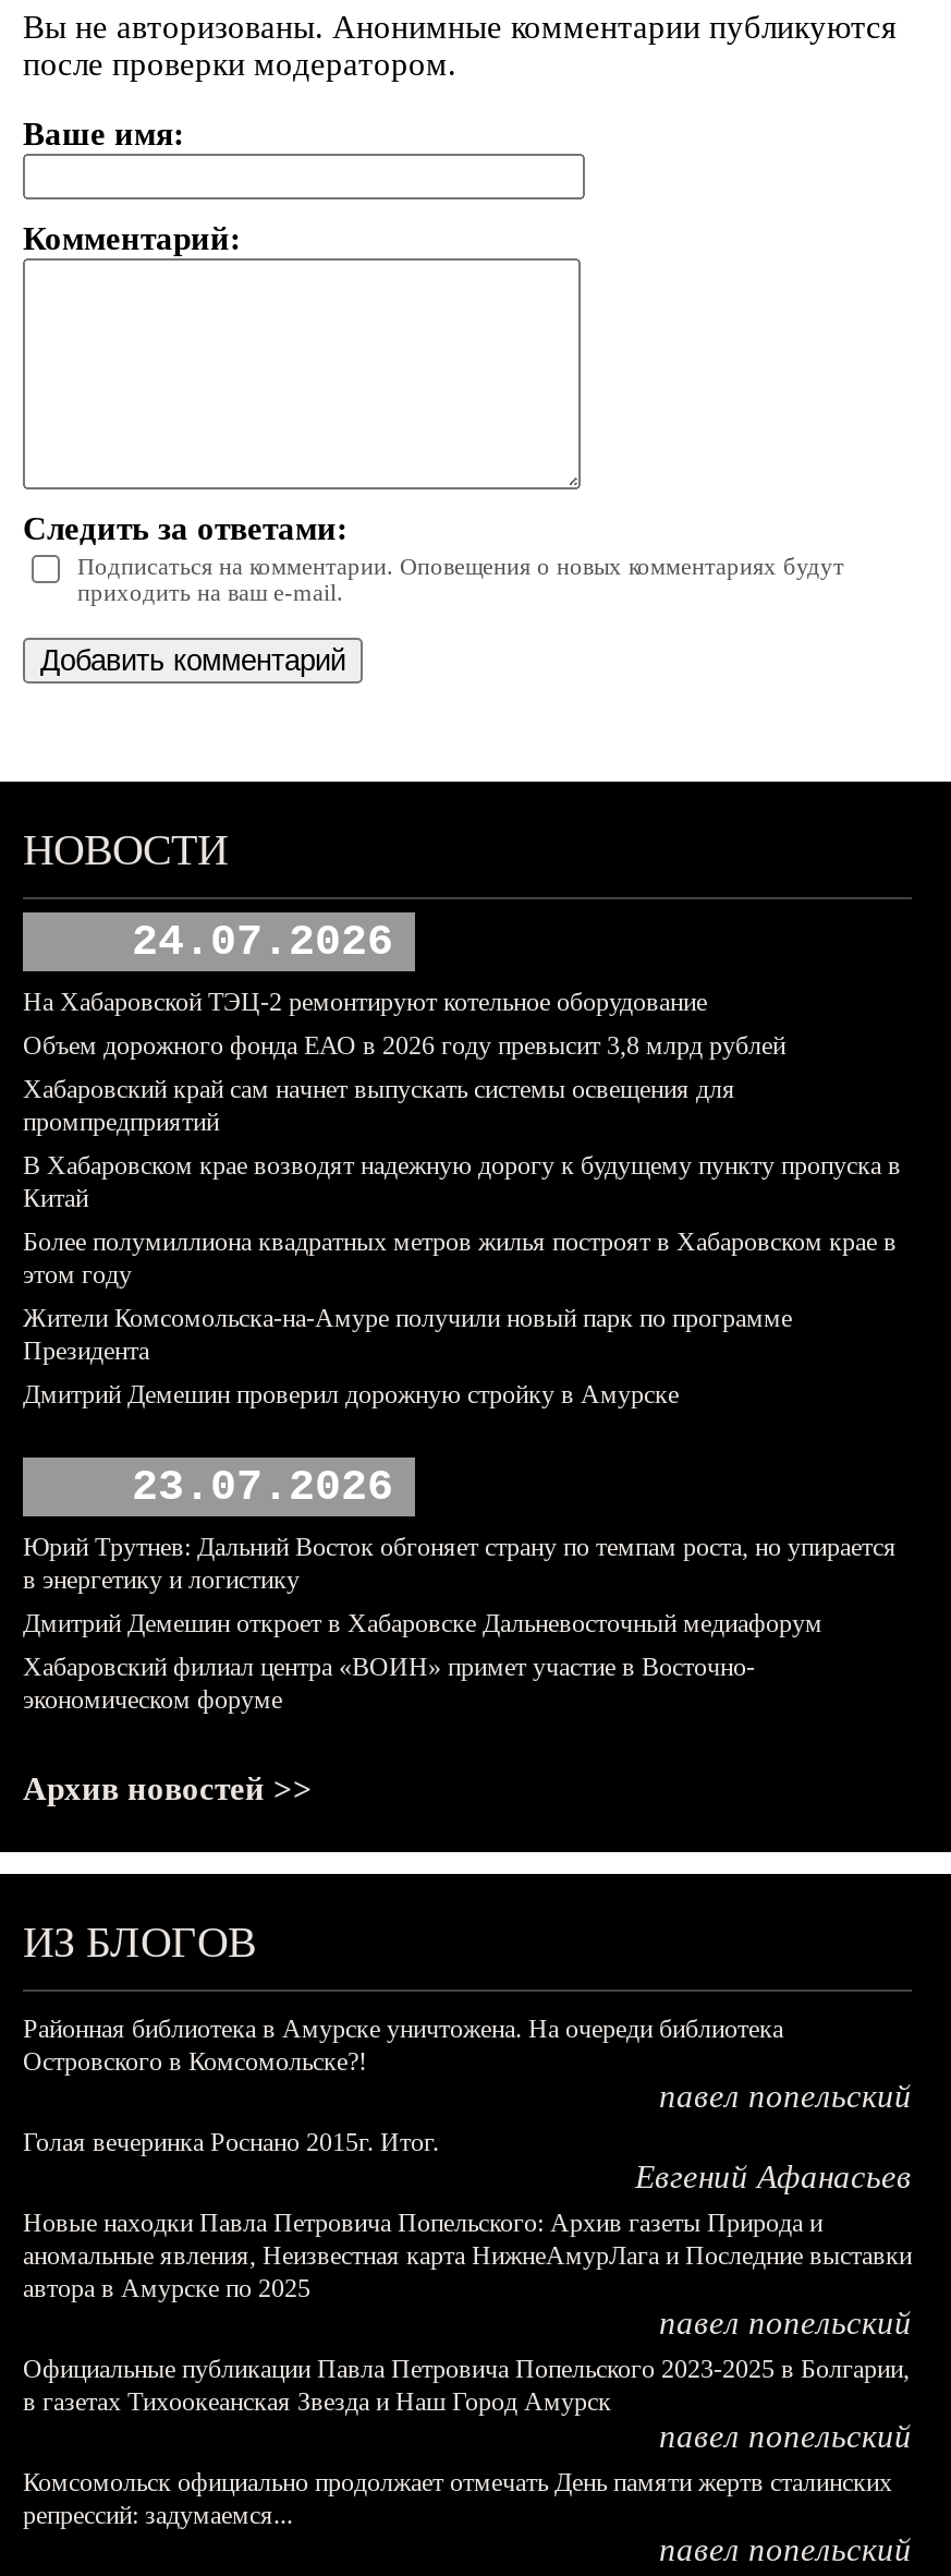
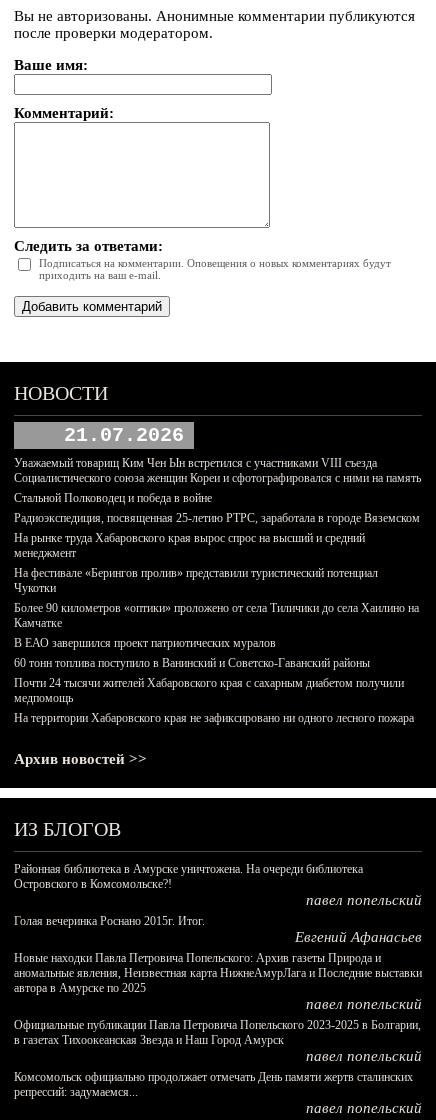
[23,917,901,1715] 24.07.2026 | На Хабаровской ТЭЦ-2 ремонтируют котельное оборудование | Объем дорожного фонда ЕАО в 2026 году превысит 3,8 млрд рублей | Хабаровский край сам начнет выпускать системы освещения для | промпредприятий | В Хабаровском крае возводят надежную дорогу к будущему пункту пропуска в | Китай | Более полумиллиона квадратных метров жилья построят в Хабаровском крае в | этом году | Жители Комсомольска-на-Амуре получили новый парк по программе | Президента | Дмитрий Демешин проверил дорожную стройку в Амурске | 23.07.2026 | Юрий Трутнев: Дальний Восток обгоняет страну по темпам роста, но упирается | в энергетику и логистику | Дмитрий Демешин откроет в Хабаровске Дальневосточный медиафорум | Хабаровский филиал центра «ВОИН» примет участие в Восточно- | экономическом форуме -> [14,424,421,725] 21.07.2026 | Уважаемый товарищ Ким Чен Ын встретился с участниками VIII съезда | Социалистического союза женщин Кореи и сфотографировался с ними на память | Стальной Полководец и победа в войне | Радиоэкспедиция, посвященная 25-летию РТРС, заработала в городе Вяземском | На рынке труда Хабаровского края вырос спрос на высший и средний | менеджмент | На фестивале «Берингов пролив» представили туристический потенциал | Чукотки | Более 90 километров «оптики» проложено от села Тиличики до села Хаилино на | Камчатке | В ЕАО завершился проект патриотических муралов | 60 тонн топлива поступило в Ванинский и Советско-Гаванский районы | Почти 24 тысячи жителей Хабаровского края с сахарным диабетом получили | медпомощь | На территории Хабаровского края не зафиксировано ни одного лесного пожара

